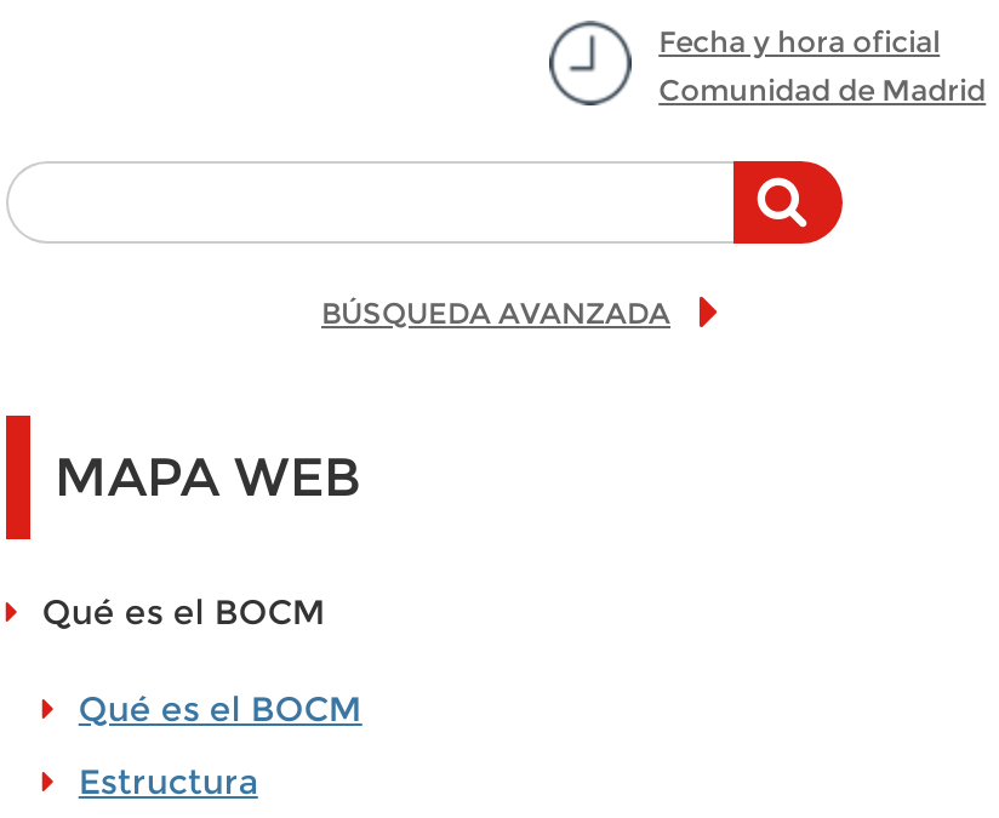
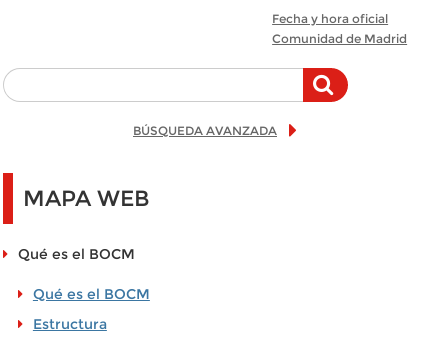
[547,18,634,108] [image] -> none

